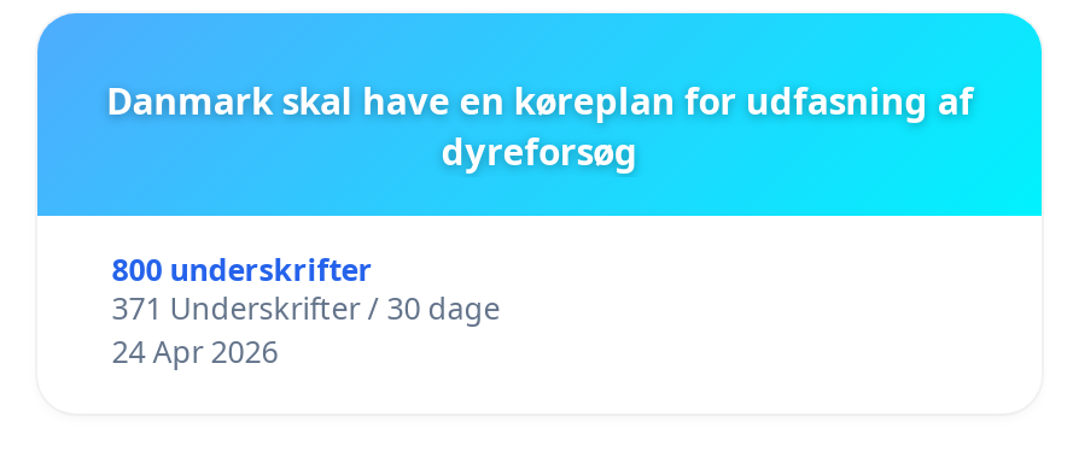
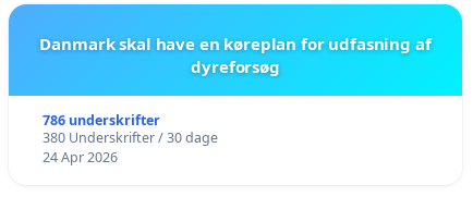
[112,250,372,291] 800 underskrifter -> [42,111,160,130] 786 underskrifter
[112,289,500,330] 371 Underskrifter / 30 dage -> [42,129,218,147] 380 Underskrifter / 30 dage

